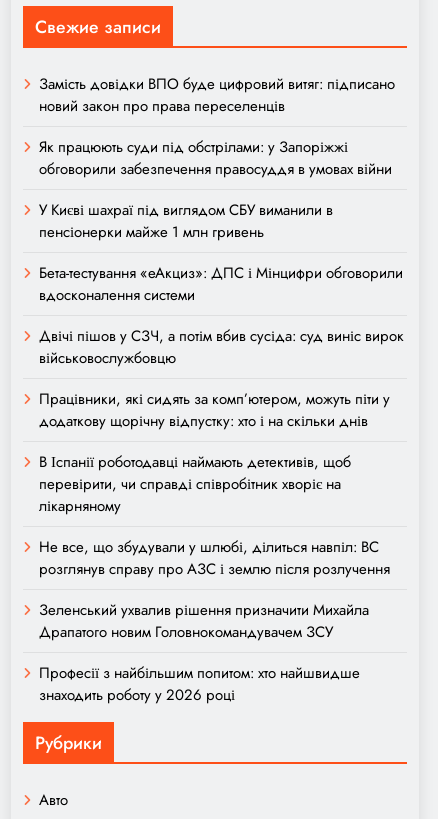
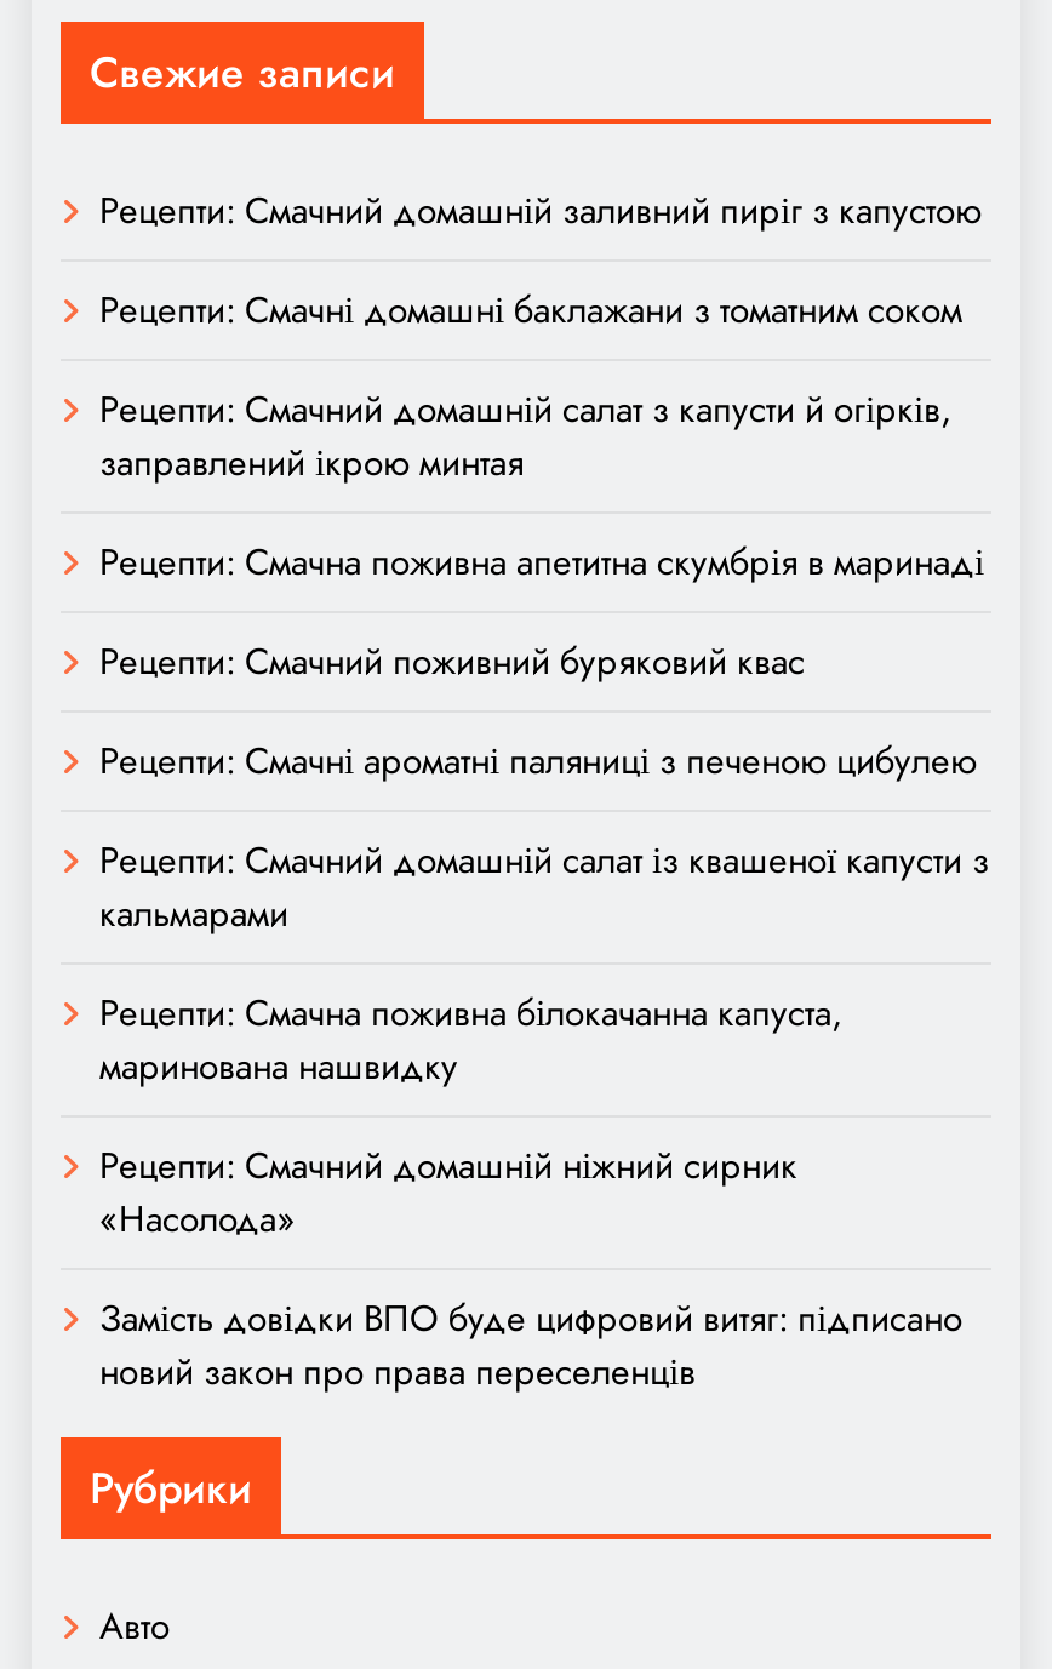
none -> [99,184,989,1246] Рецепти: Смачний домашній заливний пиріг з капустою | Рецепти: Смачні домашні баклажани з томатним соком | Рецепти: Смачний домашній салат з капусти й огірків, | заправлений ікрою минтая | Рецепти: Смачна поживна апетитна скумбрія в маринаді | Рецепти: Смачний поживний буряковий квас | Рецепти: Смачні ароматні паляниці з печеною цибулею | Рецепти: Смачний домашній салат із квашеної капусти з | кальмарами | Рецепти: Смачна поживна білокачанна капуста, | маринована нашвидку | Рецепти: Смачний домашній ніжний сирник | «Насолода»
moved [39,73,395,117] -> [99,1292,962,1398]: Замість довідки ВПО буде цифровий витяг: підписано | новий закон про права переселенців
[39,136,404,706] Як працюють суди під обстрілами: у Запоріжжі | обговорили забезпечення правосуддя в умовах війни | У Києві шахраї під виглядом СБУ виманили в | пенсіонерки майже 1 млн гривень | Бета-тестування «еАкциз»: ДПС і Мінцифри обговорили | вдосконалення системи | Двічі пішов у СЗЧ, а потім вбив сусіда: суд виніс вирок | військовослужбовцю | Працівники, які сидять за комп’ютером, можуть піти у | додаткову щорічну відпустку: хто і на скільки днів | В Іспанії роботодавці наймають детективів, щоб | перевірити, чи справді співробітник хворіє на | лікарняному | Не все, що збудували у шлюбі, ділиться навпіл: ВС | розглянув справу про АЗС і землю після розлучення | Зеленський ухвалив рішення призначити Михайла | Драпатого новим Головнокомандувачем ЗСУ | Професії з найбільшим попитом: хто найшвидше | знаходить роботу у 2026 році -> none

